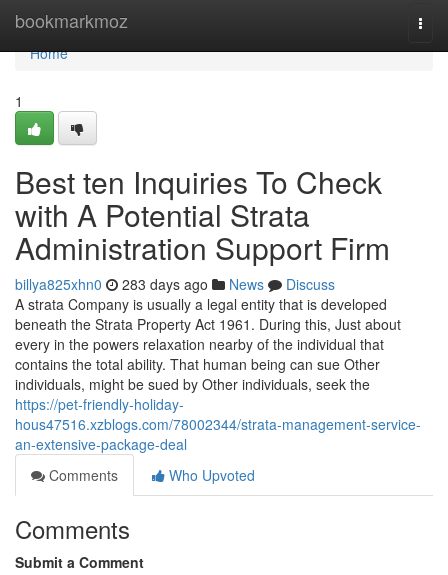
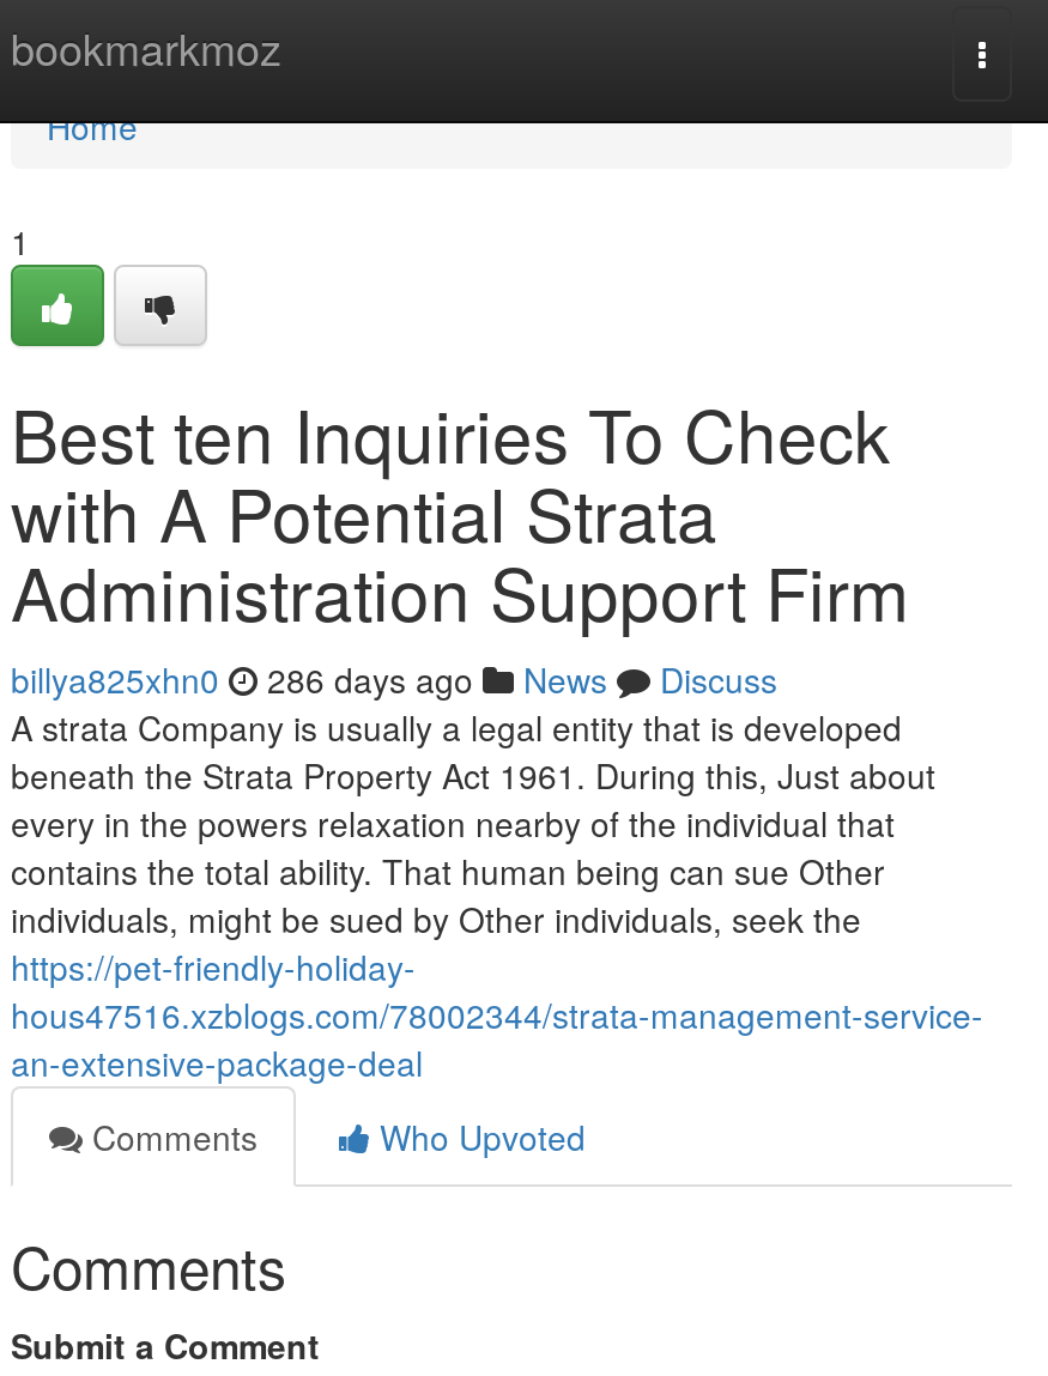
[15,274,335,294] billya825xhn0 283 days ago News Discuss -> [11,655,777,703] billya825xhn0 286 days ago News Discuss

